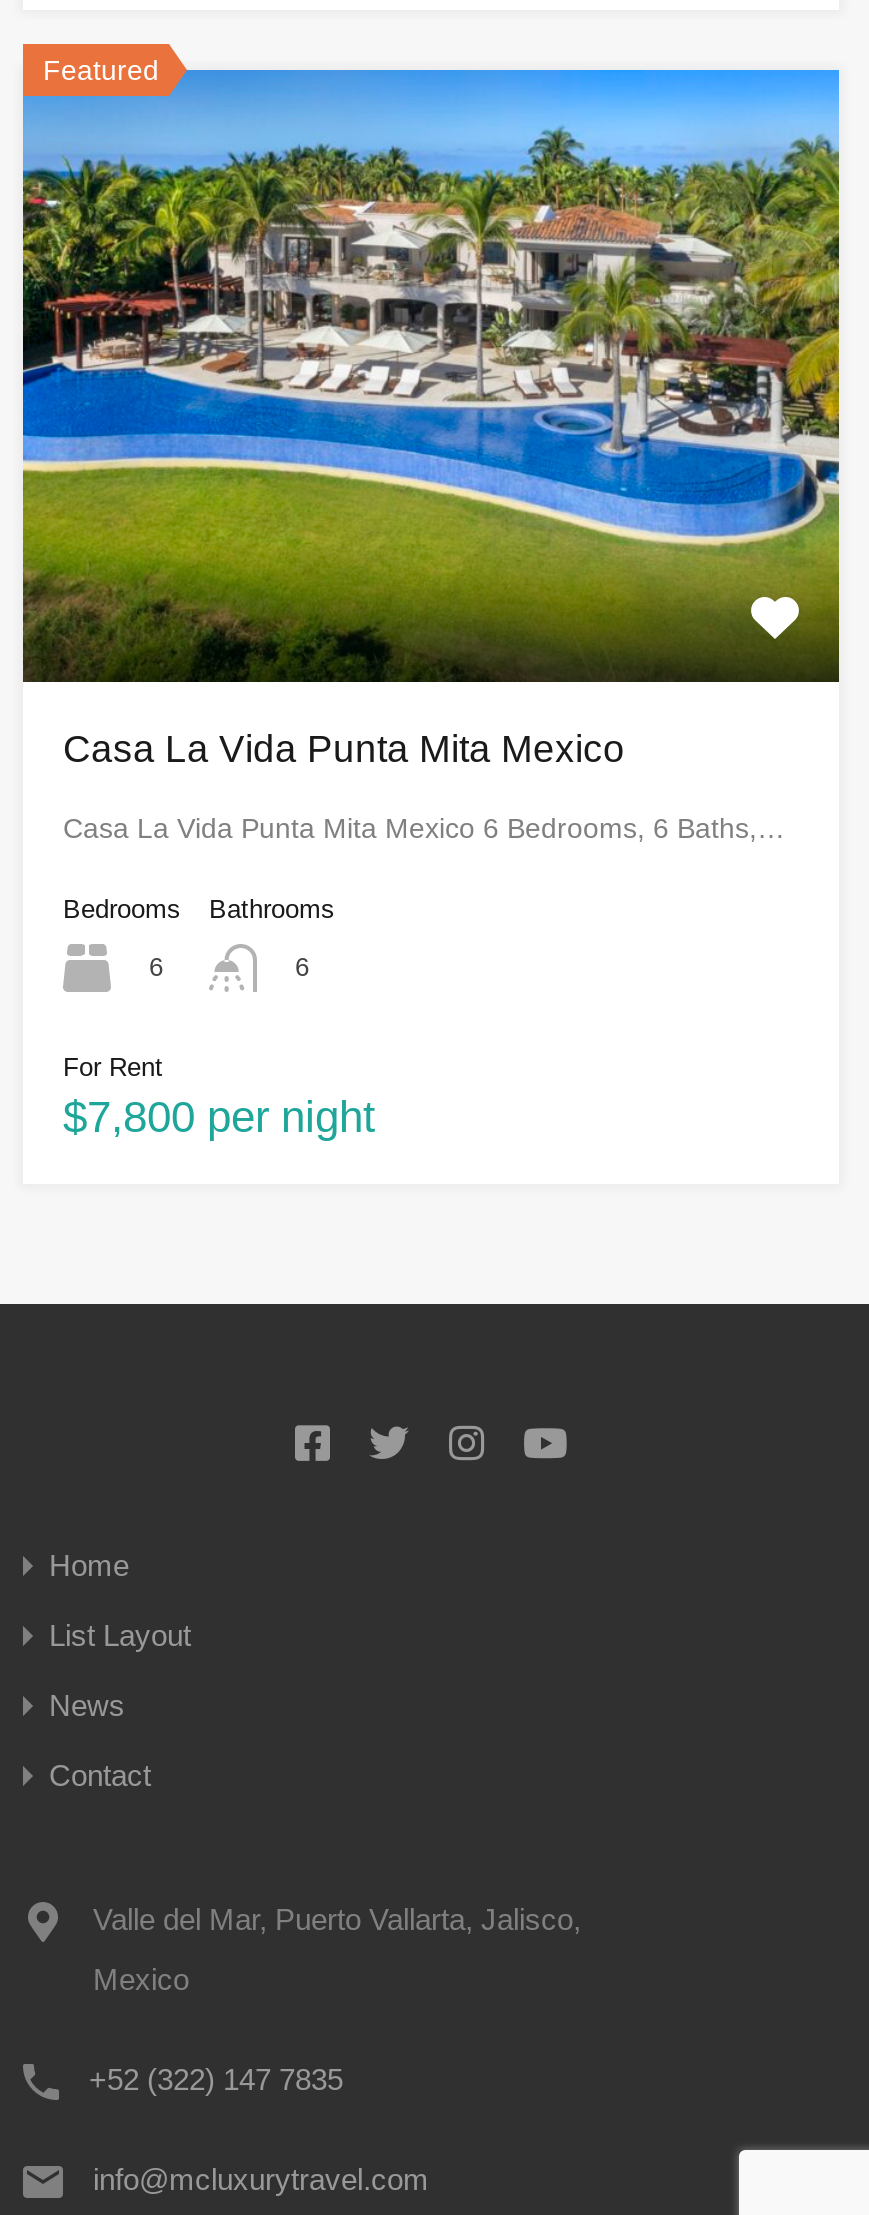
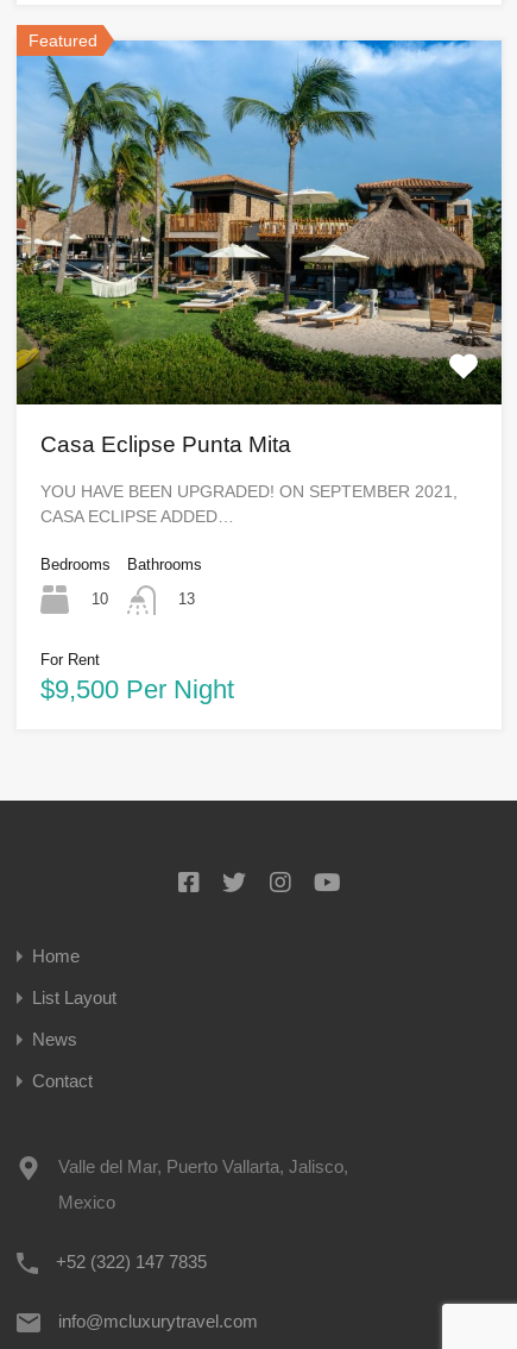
[21,70,841,770] [image] | Casa La Vida Punta Mita Mexico -> [15,40,503,457] [image] | Casa Eclipse Punta Mita
[63,812,785,844] Casa La Vida Punta Mita Mexico 6 Bedrooms, 6 Baths,… -> [40,482,458,526] YOU HAVE BEEN UPGRADED! ON SEPTEMBER 2021, | CASA ECLIPSE ADDED…
[149,952,163,982] 6 -> [92,590,108,608] 10
[295,953,309,983] 6 -> [178,591,195,608] 13
[63,1093,375,1143] $7,800 per night -> [40,674,234,704] $9,500 Per Night

